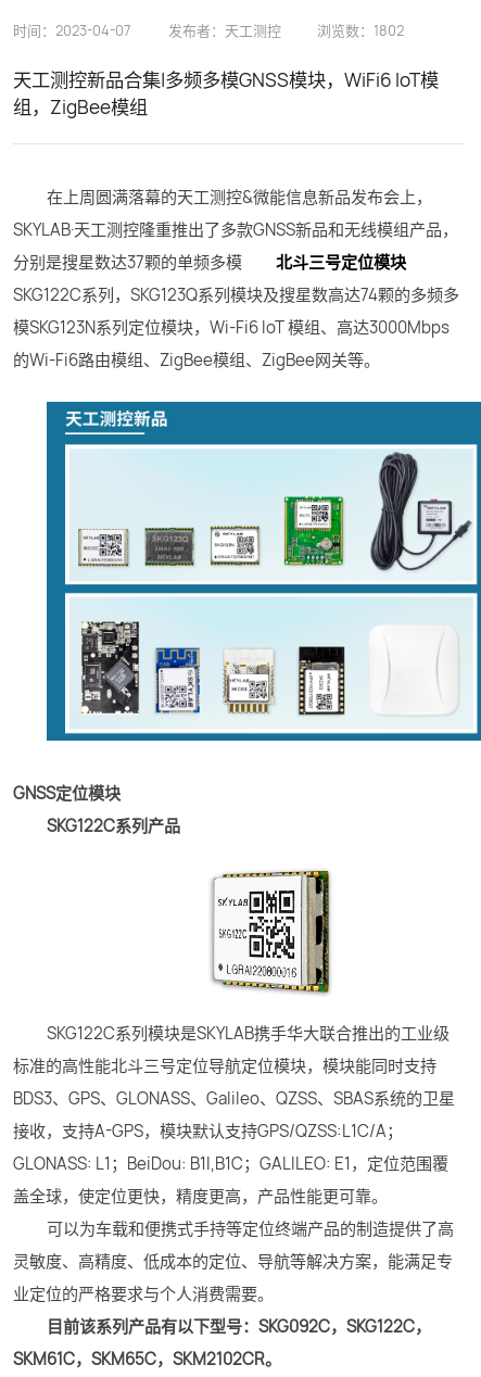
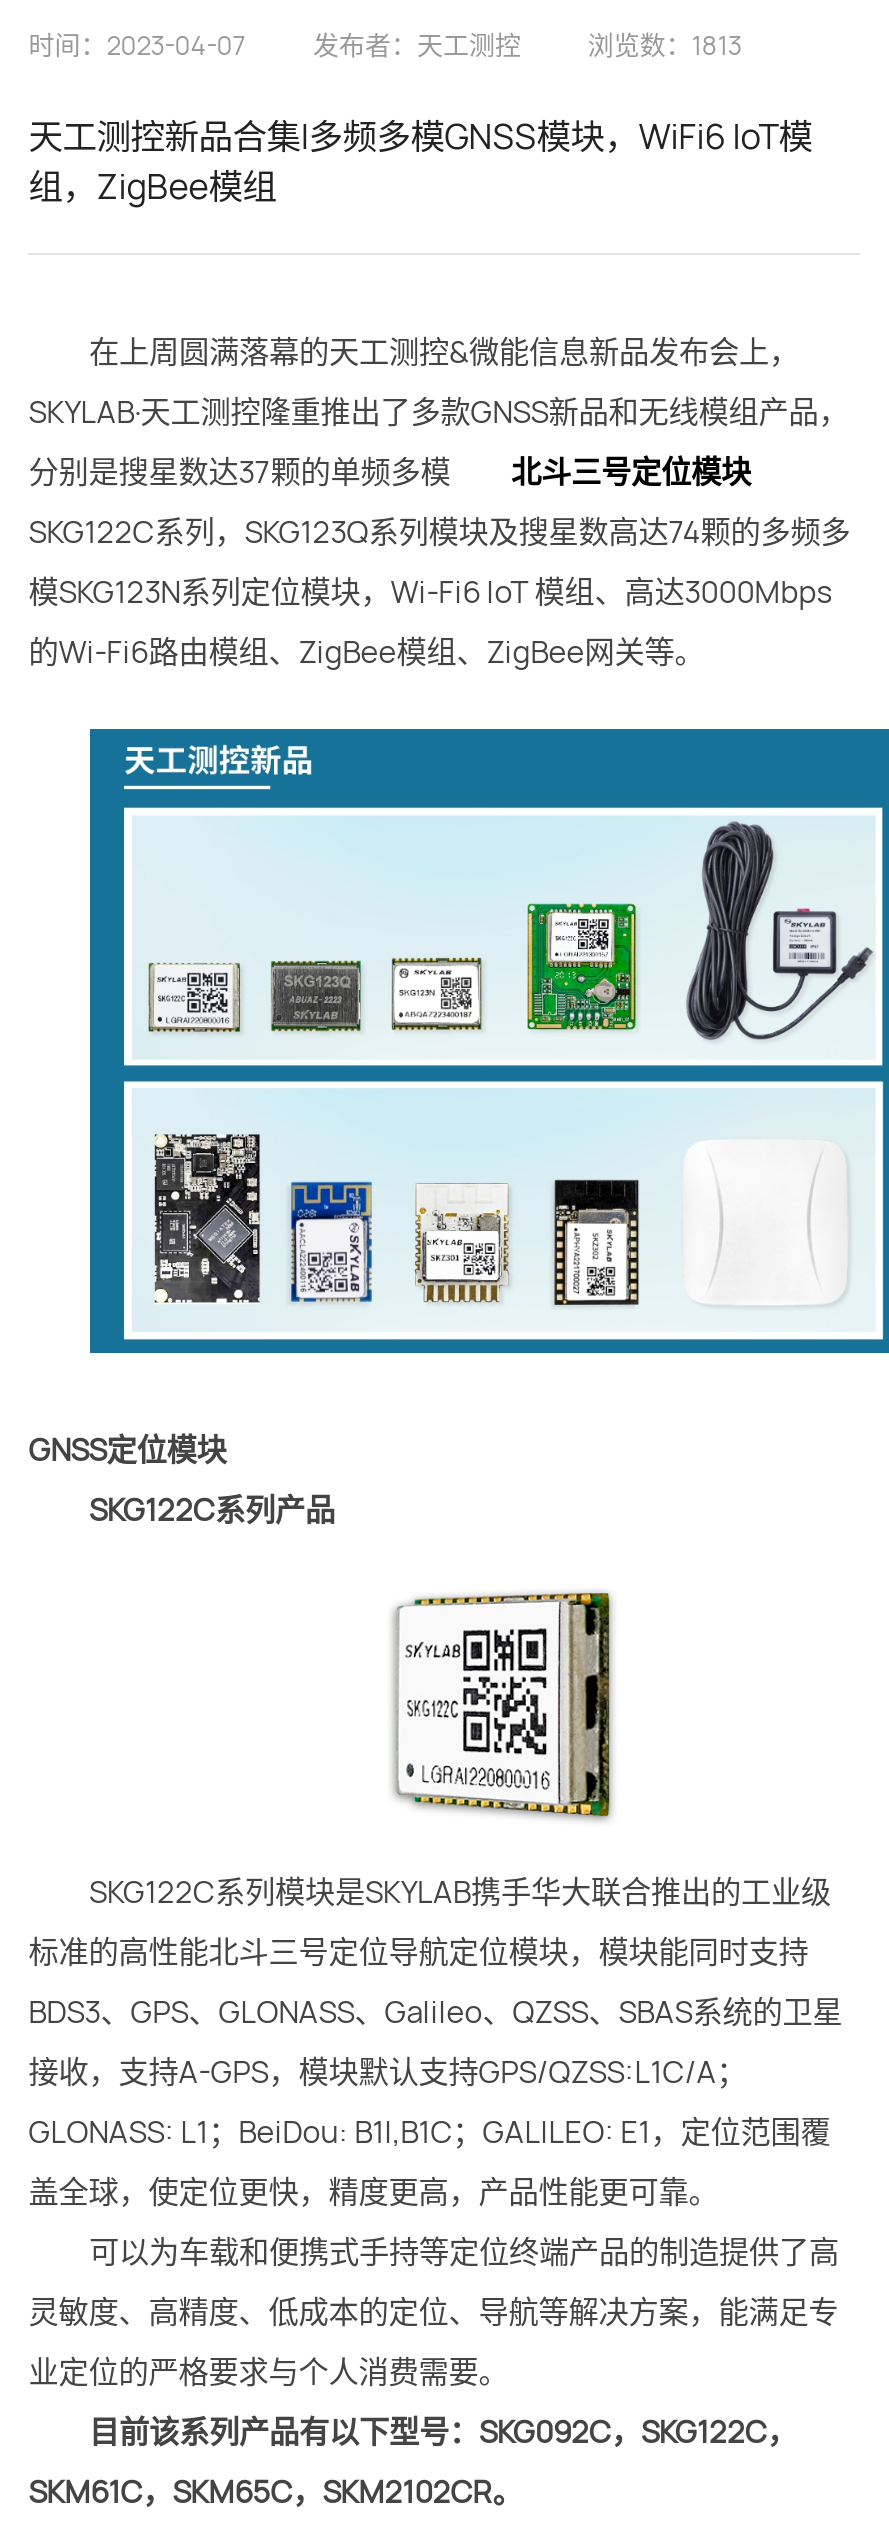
[13,21,404,40] 时间：2023-04-07 发布者：天工测控 浏览数：1802 -> [28,27,742,63] 时间：2023-04-07 发布者：天工测控 浏览数：1813

